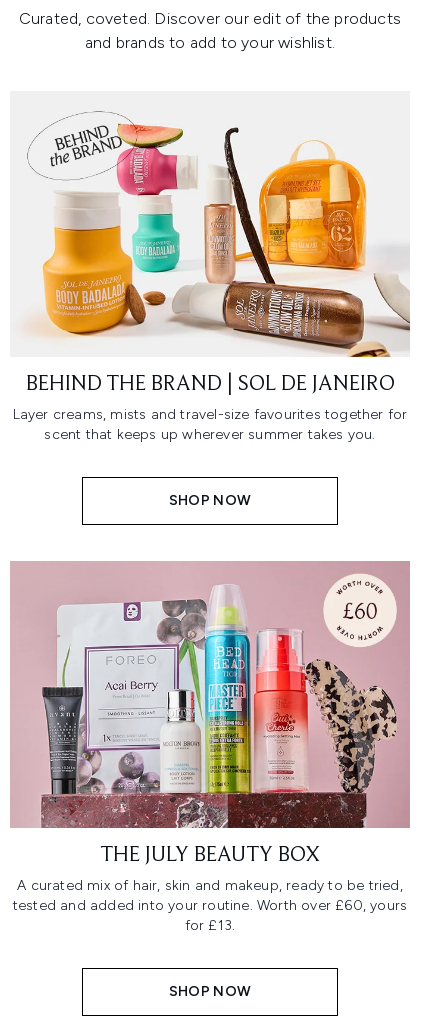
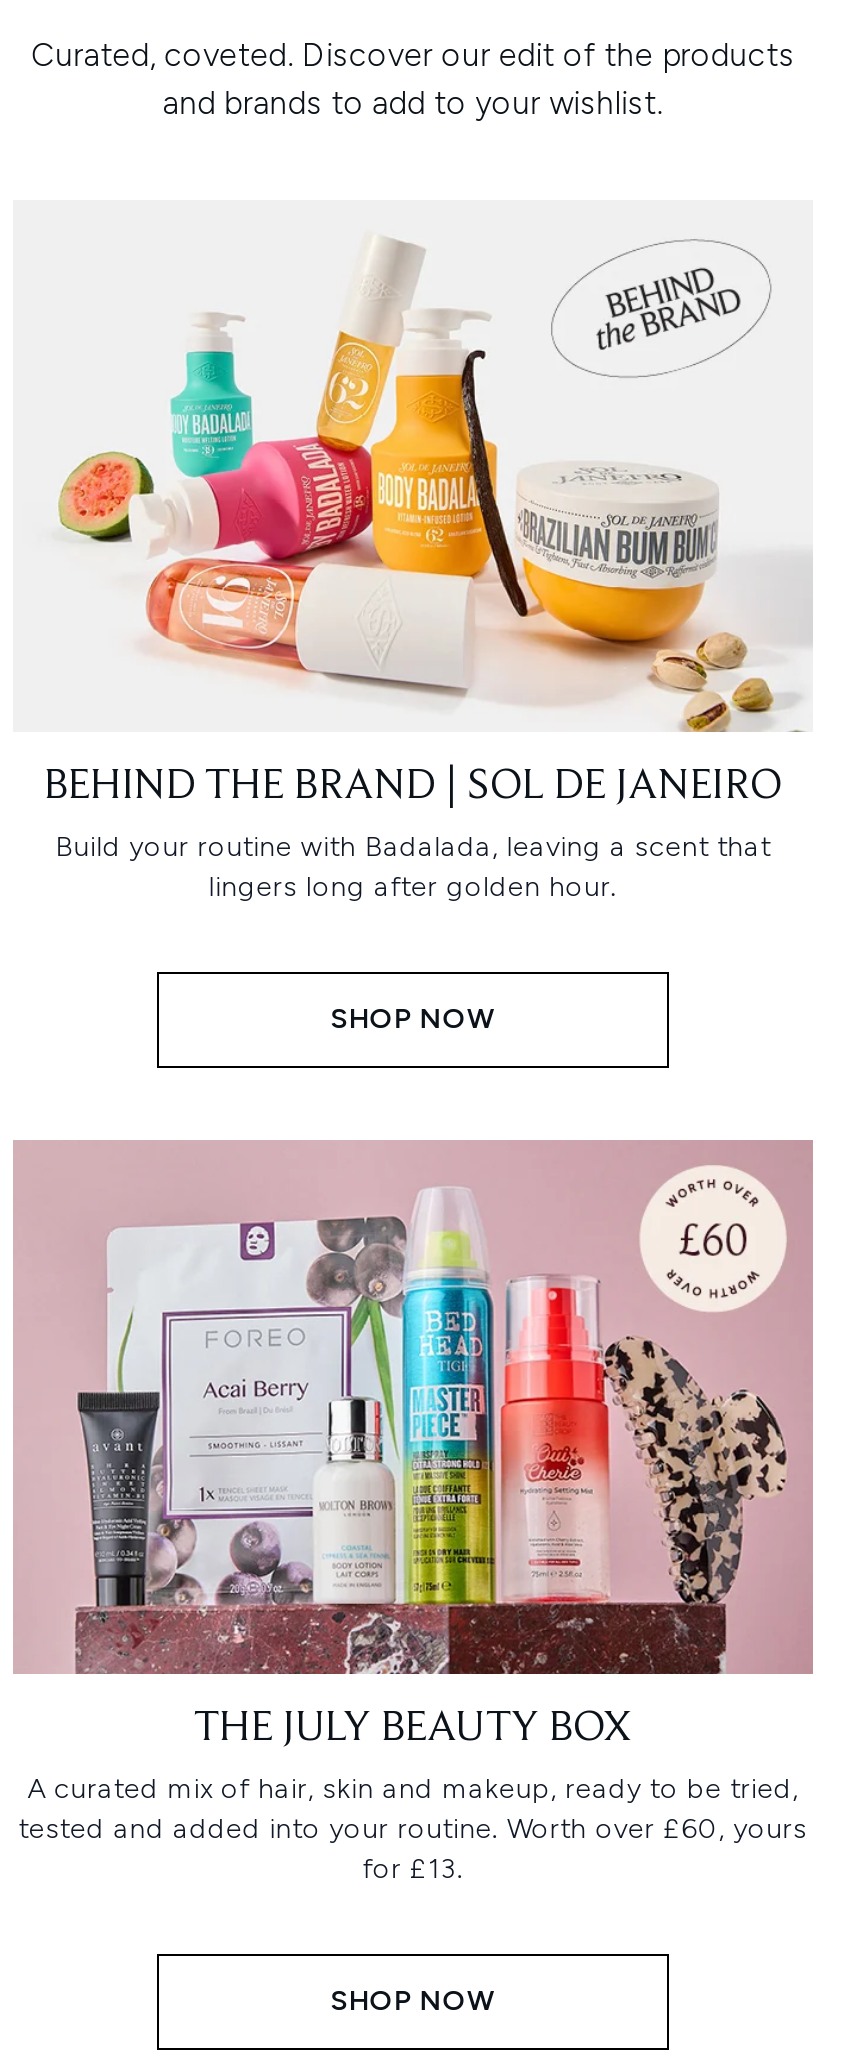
[27,111,411,358] [image] -> [57,238,813,734] [image]
[13,406,407,443] Layer creams, mists and travel-size favourites together for | scent that keeps up wherever summer takes you. -> [55,830,771,904] Build your routine with Badalada, leaving a scent that | lingers long after golden hour.

